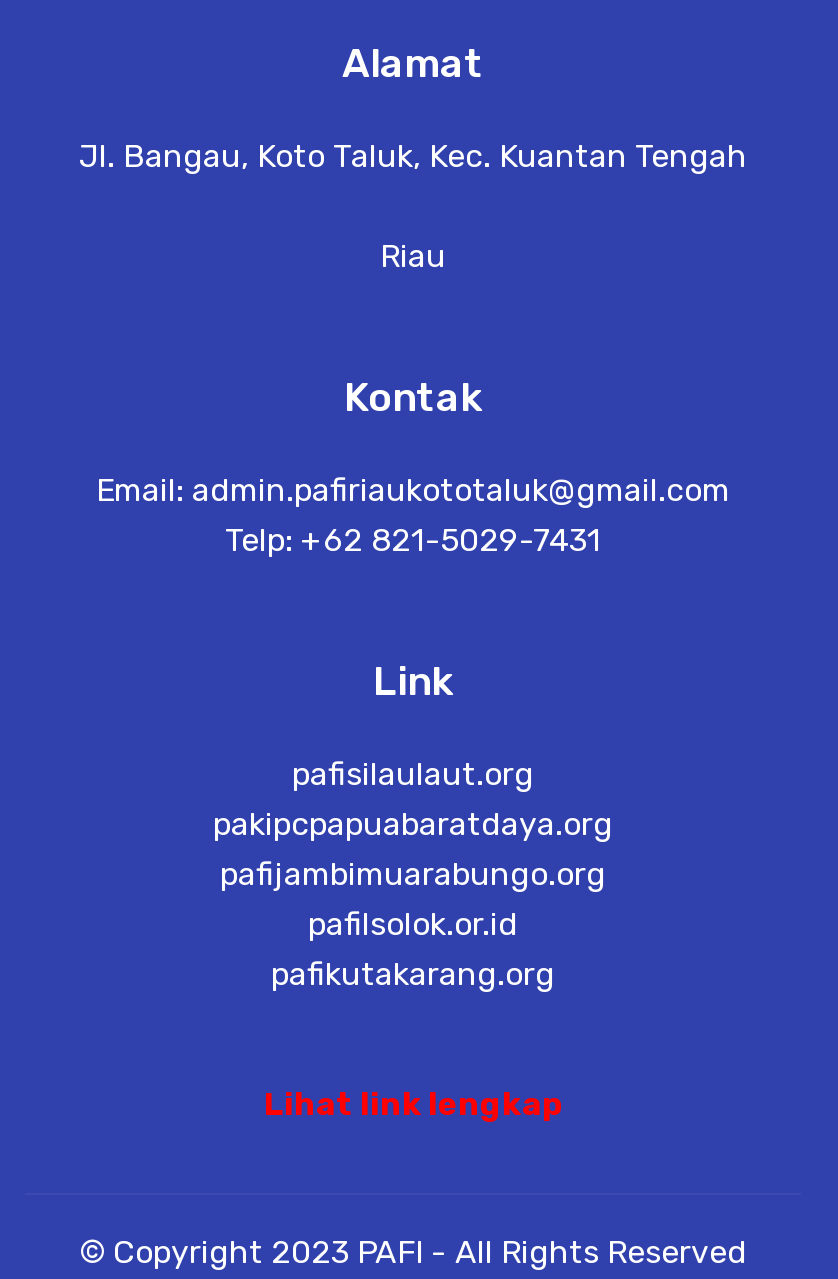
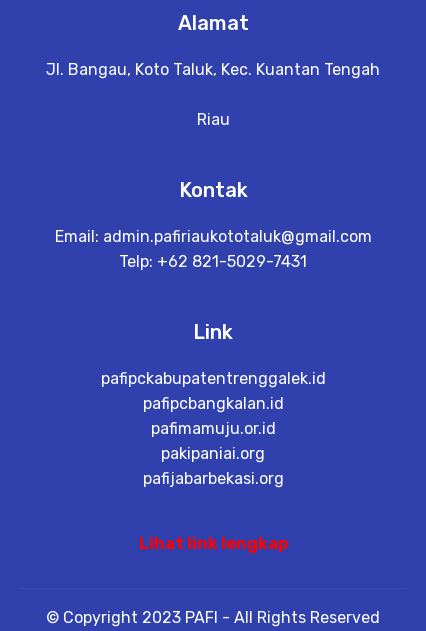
[213,755,613,993] pafisilaulaut.org | pakipcpapuabaratdaya.org | pafijambimuarabungo.org | pafilsolok.or.id | pafikutakarang.org -> [100,369,325,488] pafipckabupatentrenggalek.id | pafipcbangkalan.id | pafimamuju.or.id | pakipaniai.org | pafijabarbekasi.org

